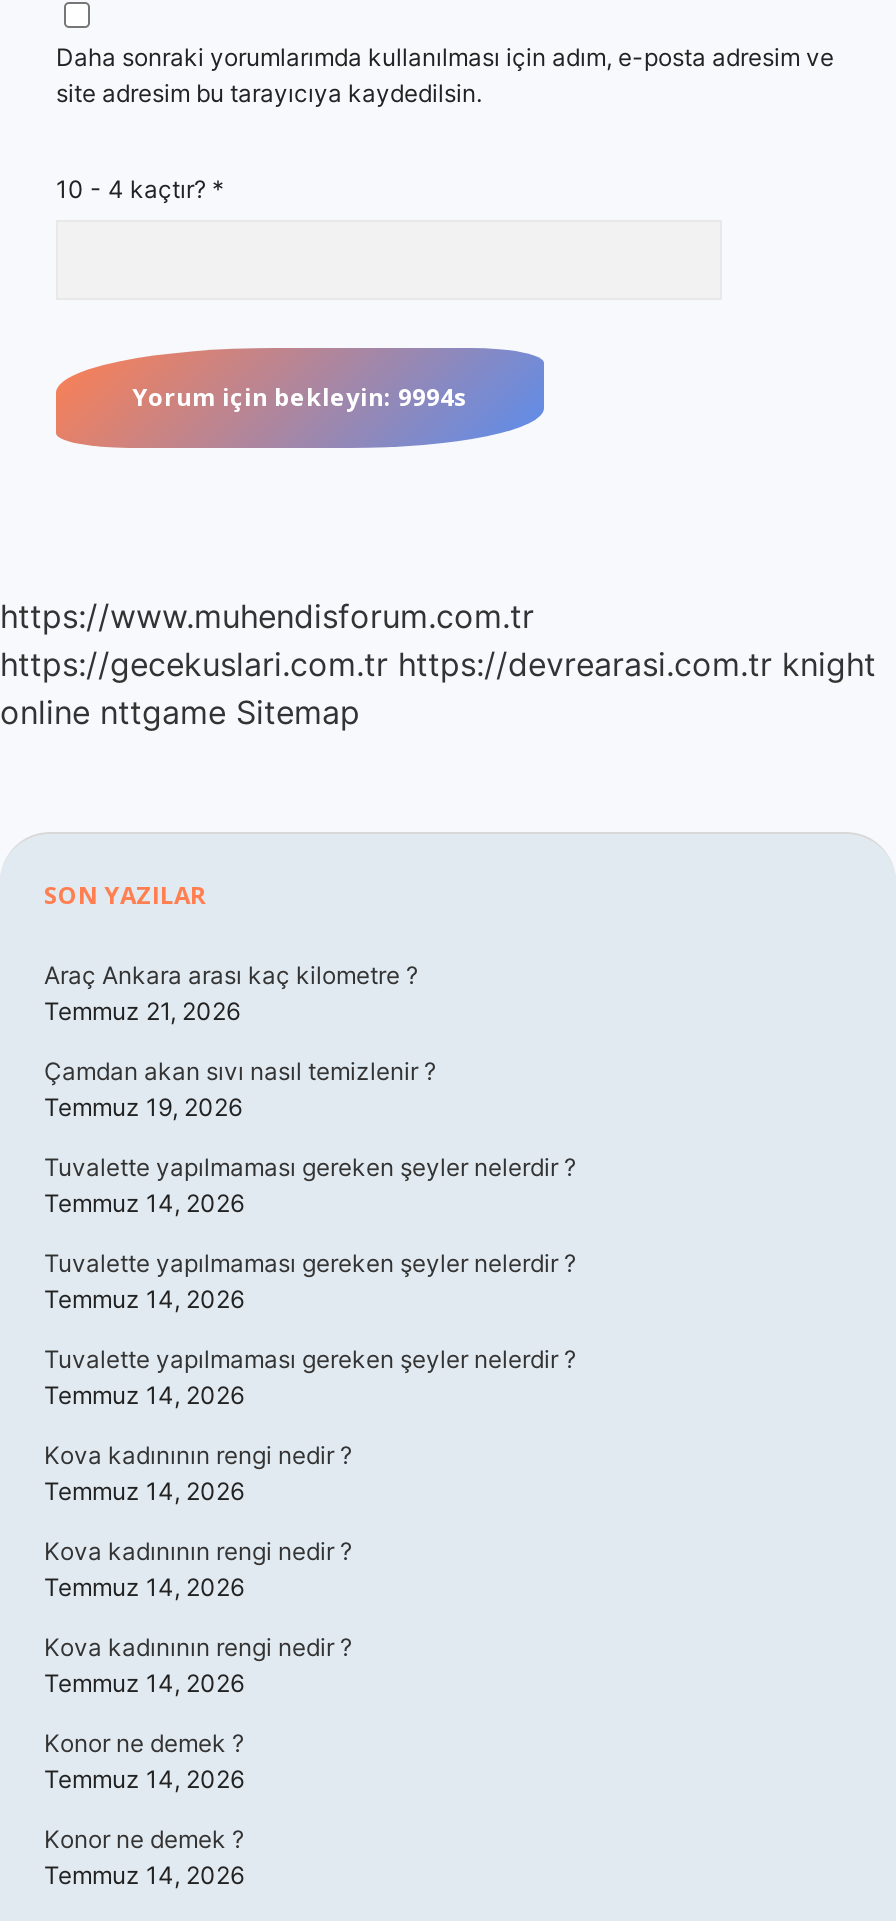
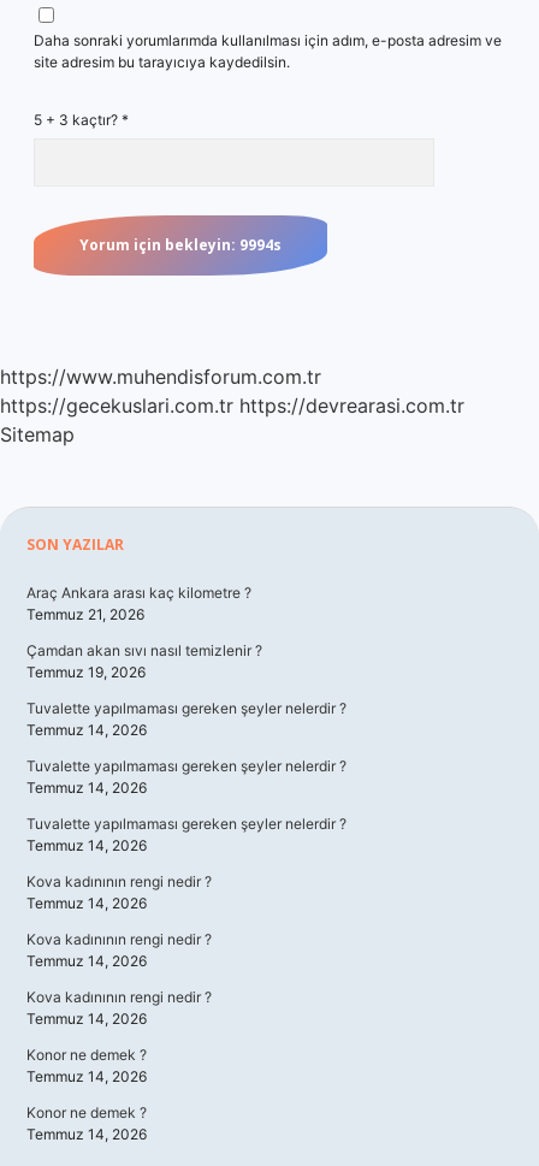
[56,174,224,204] 10 - 4 kaçtır? * -> [34,111,129,129] 5 + 3 kaçtır? *
[0,644,876,732] https://gecekuslari.com.tr https://devrearasi.com.tr knight | online nttgame Sitemap -> [0,393,464,446] https://gecekuslari.com.tr https://devrearasi.com.tr | Sitemap

